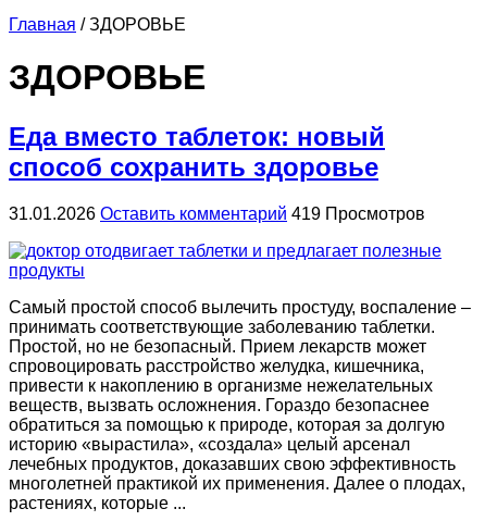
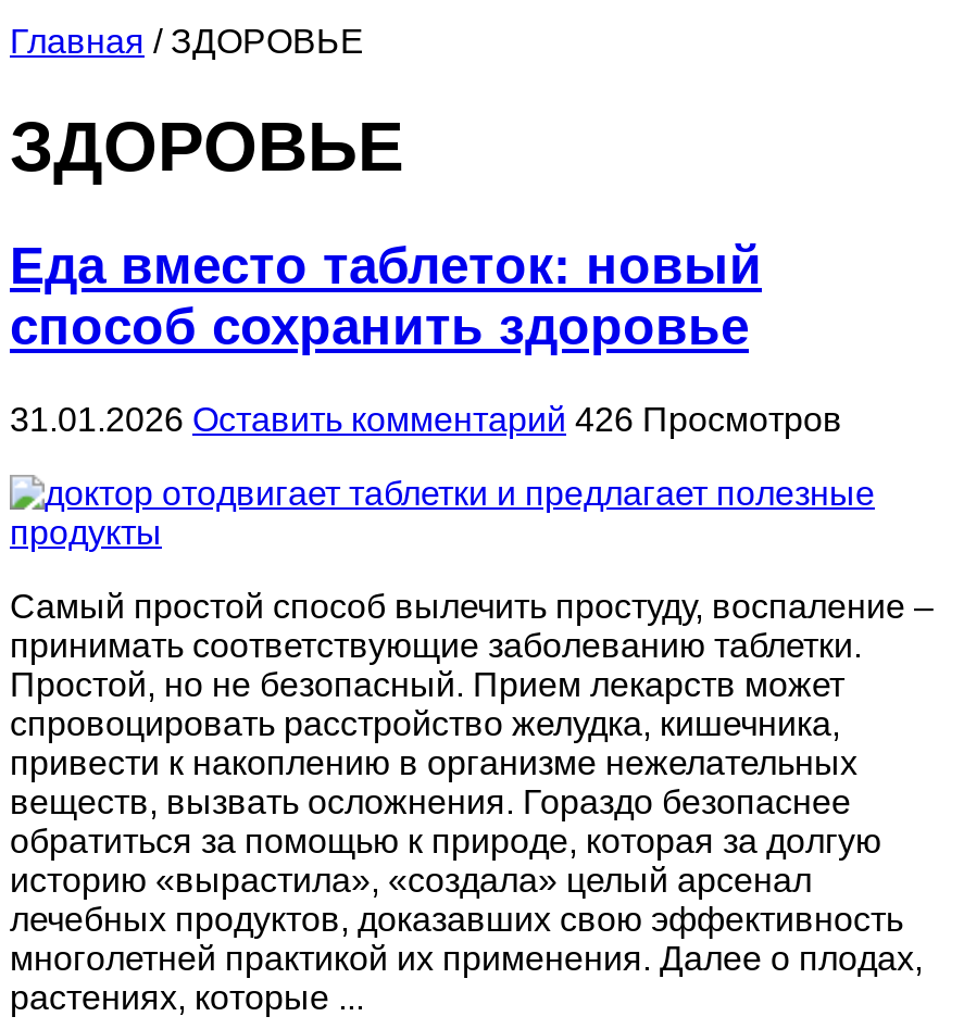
[9,204,425,223] 31.01.2026 Оставить комментарий 419 Просмотров -> [10,400,842,437] 31.01.2026 Оставить комментарий 426 Просмотров

